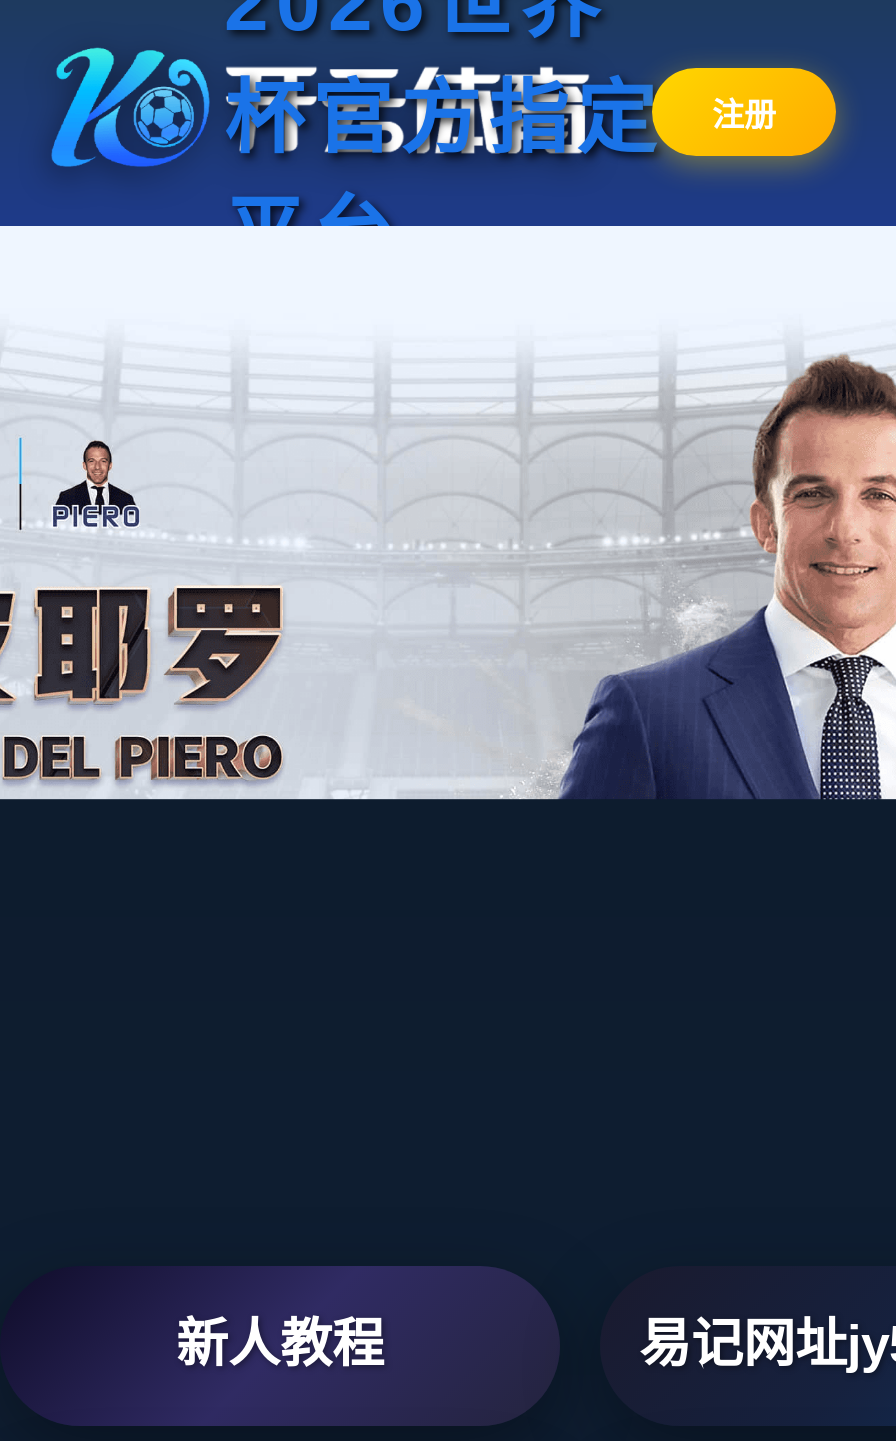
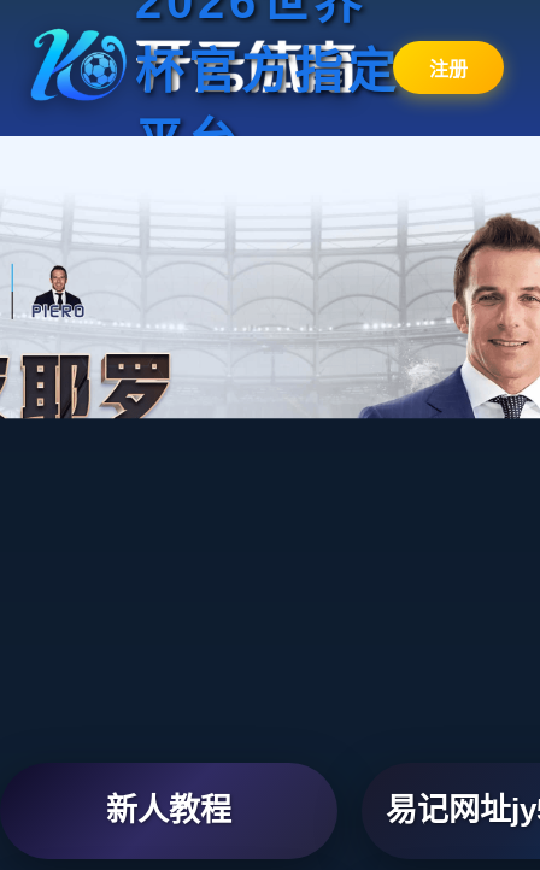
[6,692,890,802] [image] -> none

